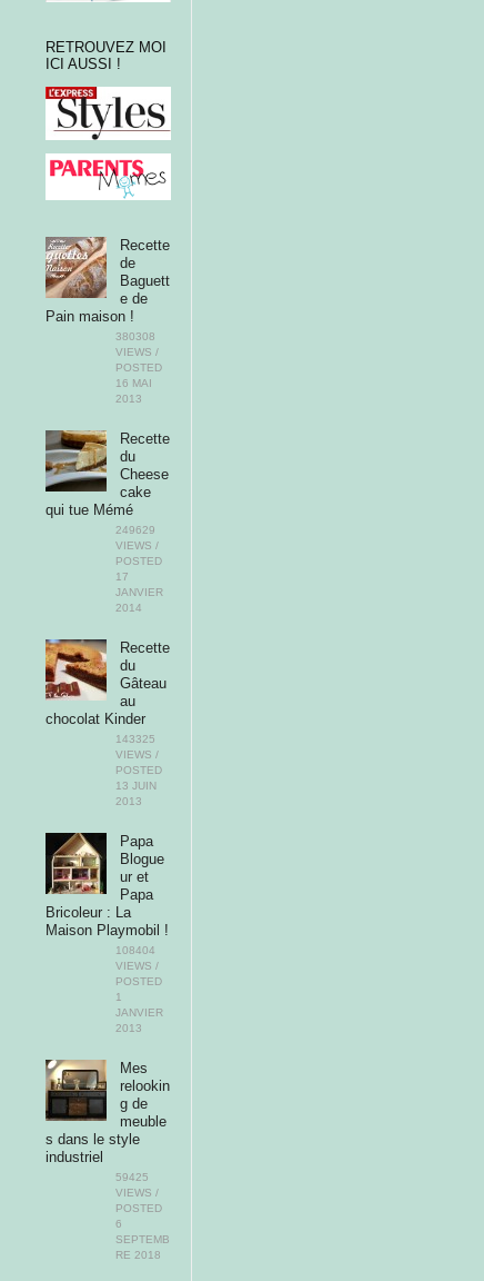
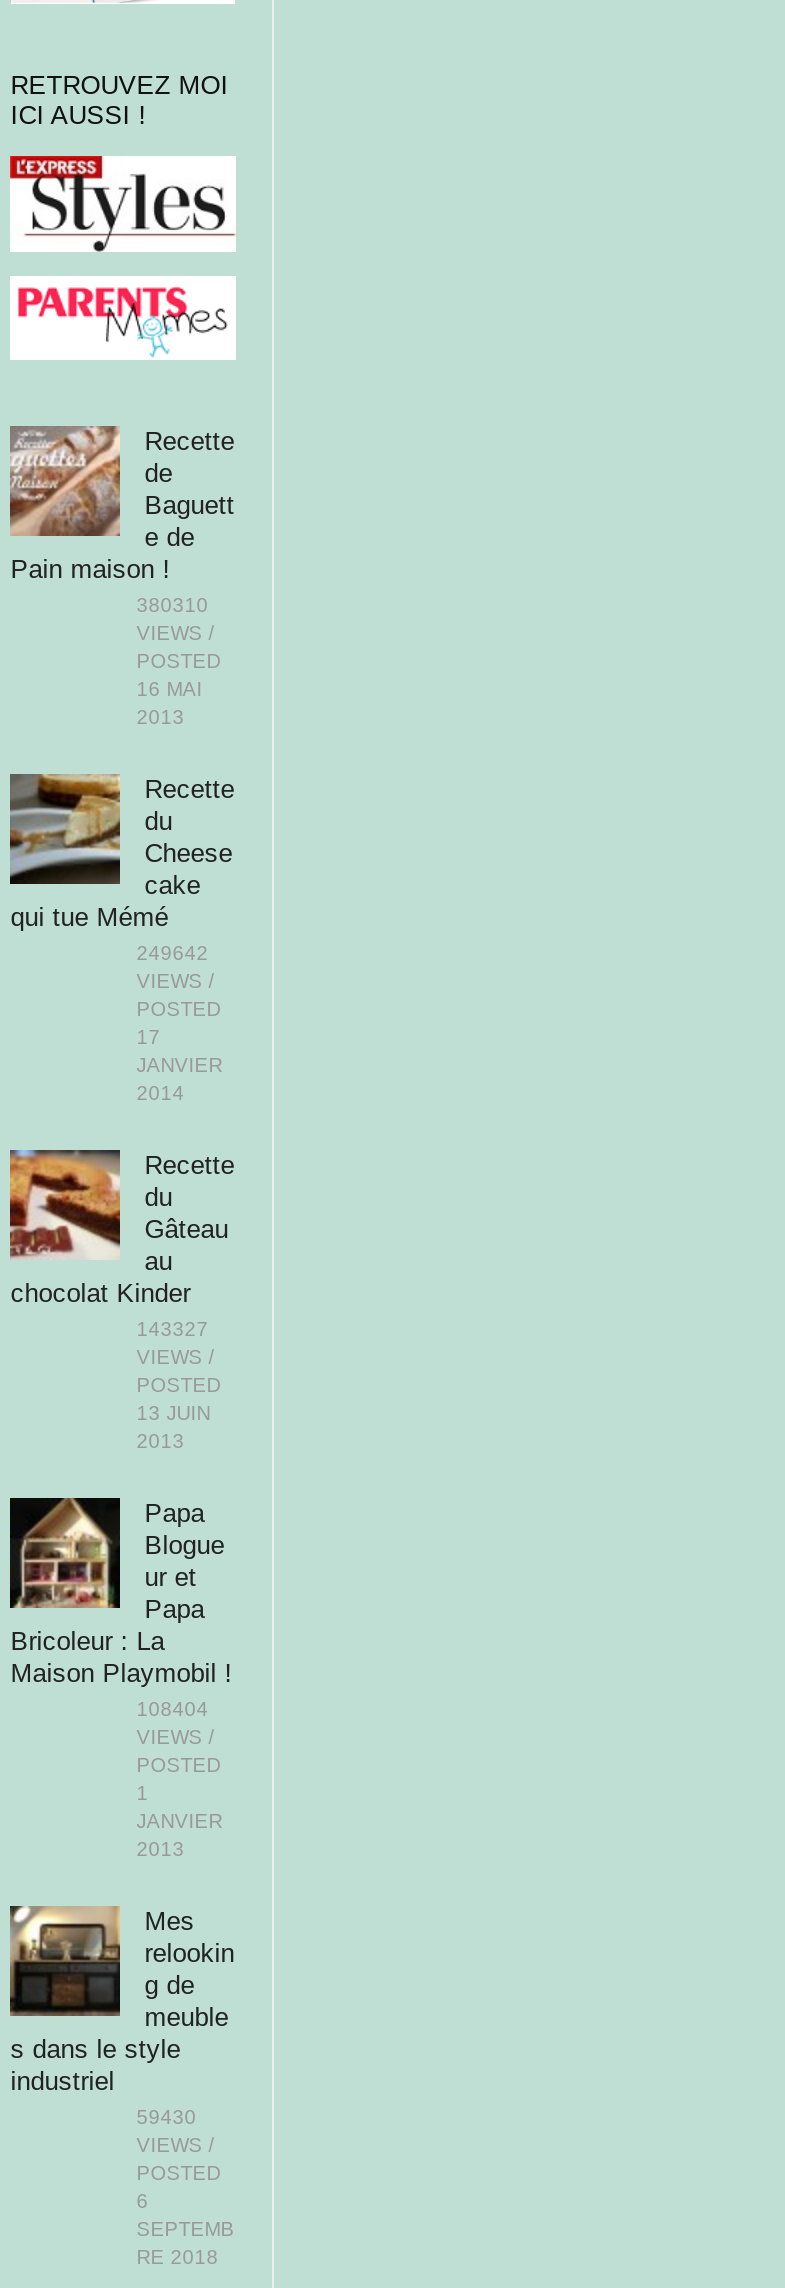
[116,330,156,342] 380308 -> [136,594,208,616] 380310
[116,524,156,536] 249629 -> [136,942,208,964] 249642
[116,733,156,745] 143325 -> [136,1318,208,1340] 143327
[116,1171,149,1183] 59425 -> [136,2106,196,2128] 59430

